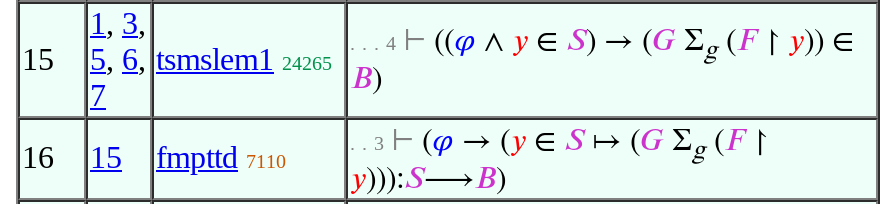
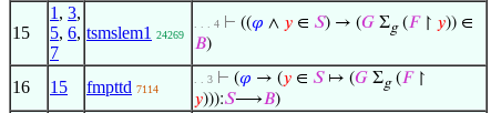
[156,42,332,76] tsmslem1 24265 -> [86,23,184,42] tsmslem1 24269
[156,140,286,174] fmpttd 7110 -> [86,78,158,96] fmpttd 7114

